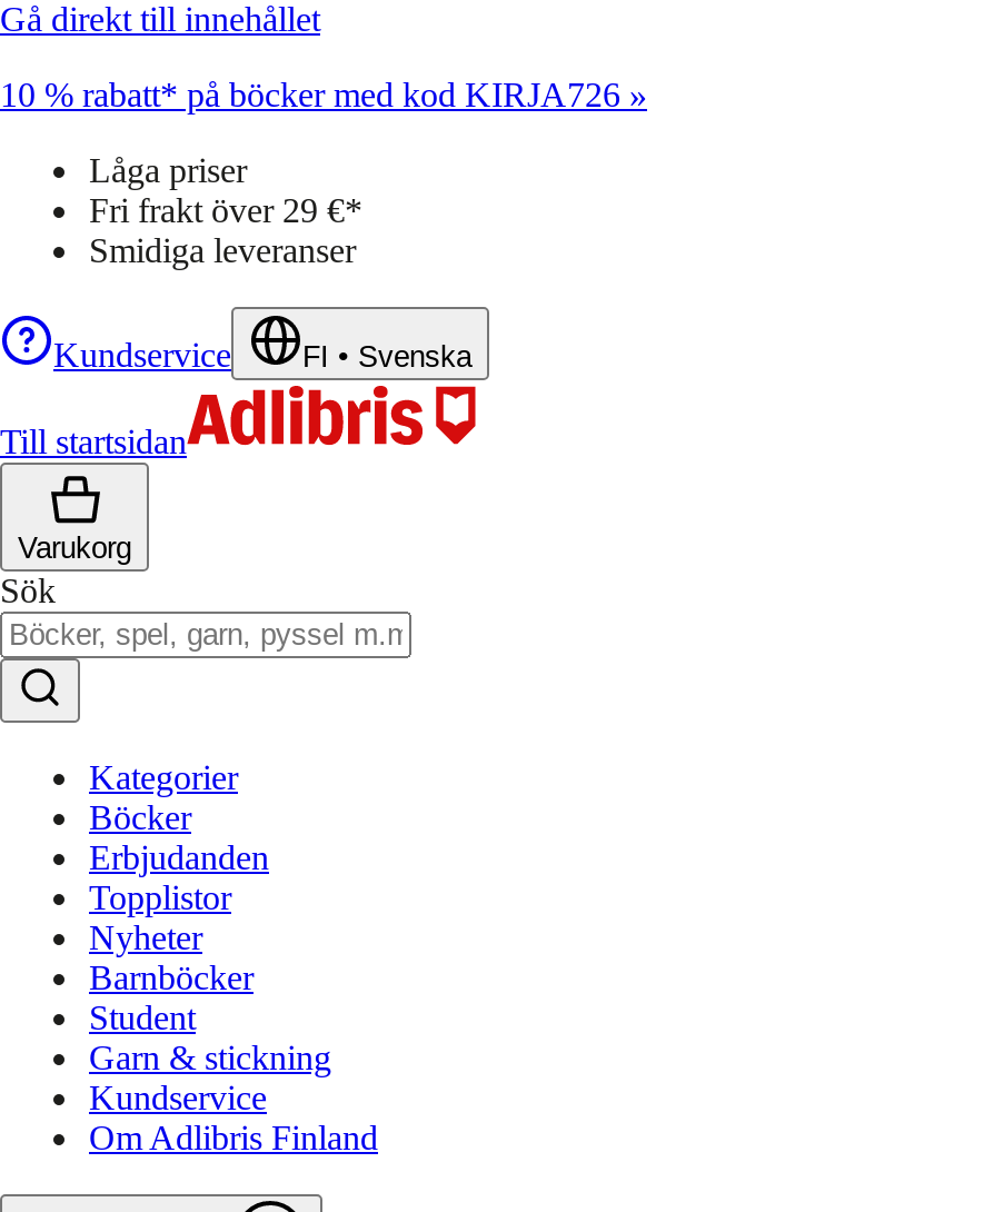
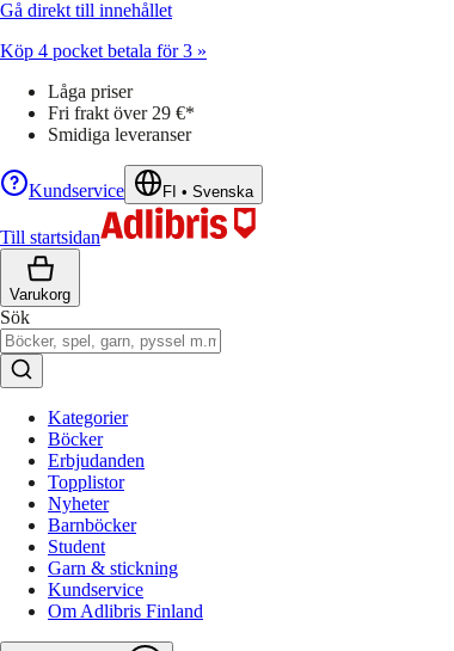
[0,76,647,113] 10 % rabatt* på böcker med kod KIRJA726 » -> [0,41,207,61] Köp 4 pocket betala för 3 »

